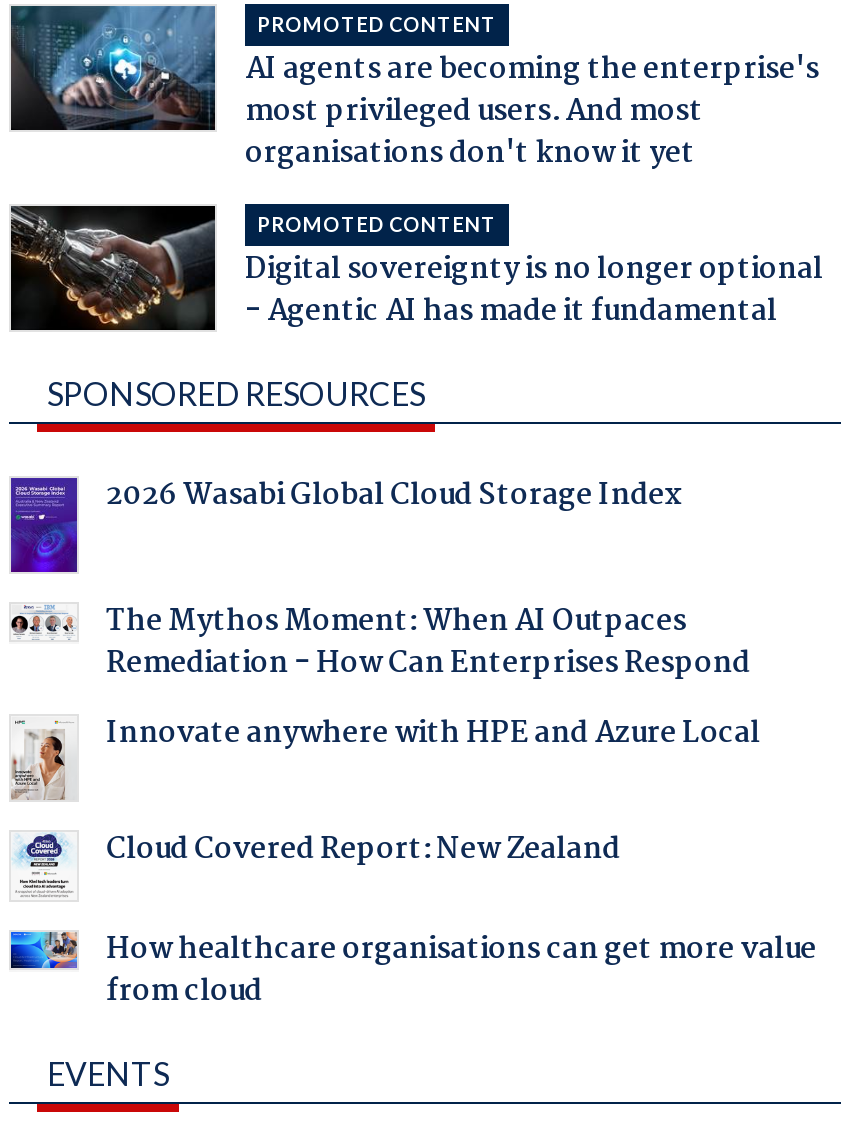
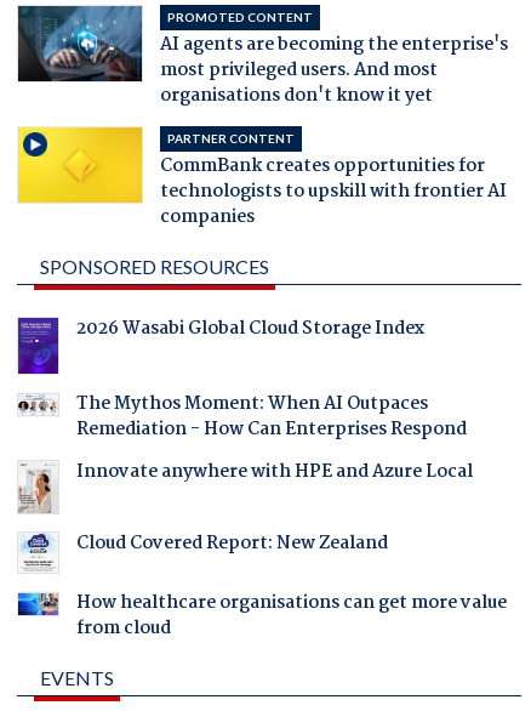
[9,204,823,337] [image] | PROMOTED CONTENT | Digital sovereignty is no longer optional | - Agentic AI has made it fundamental -> [17,126,507,232] [image] | PARTNER CONTENT | CommBank creates opportunities for | technologists to upskill with frontier AI | companies

